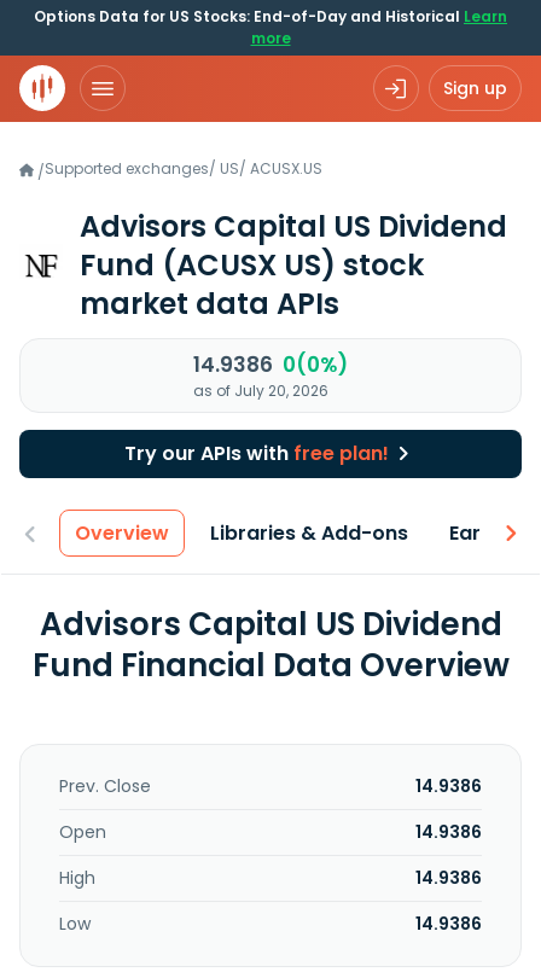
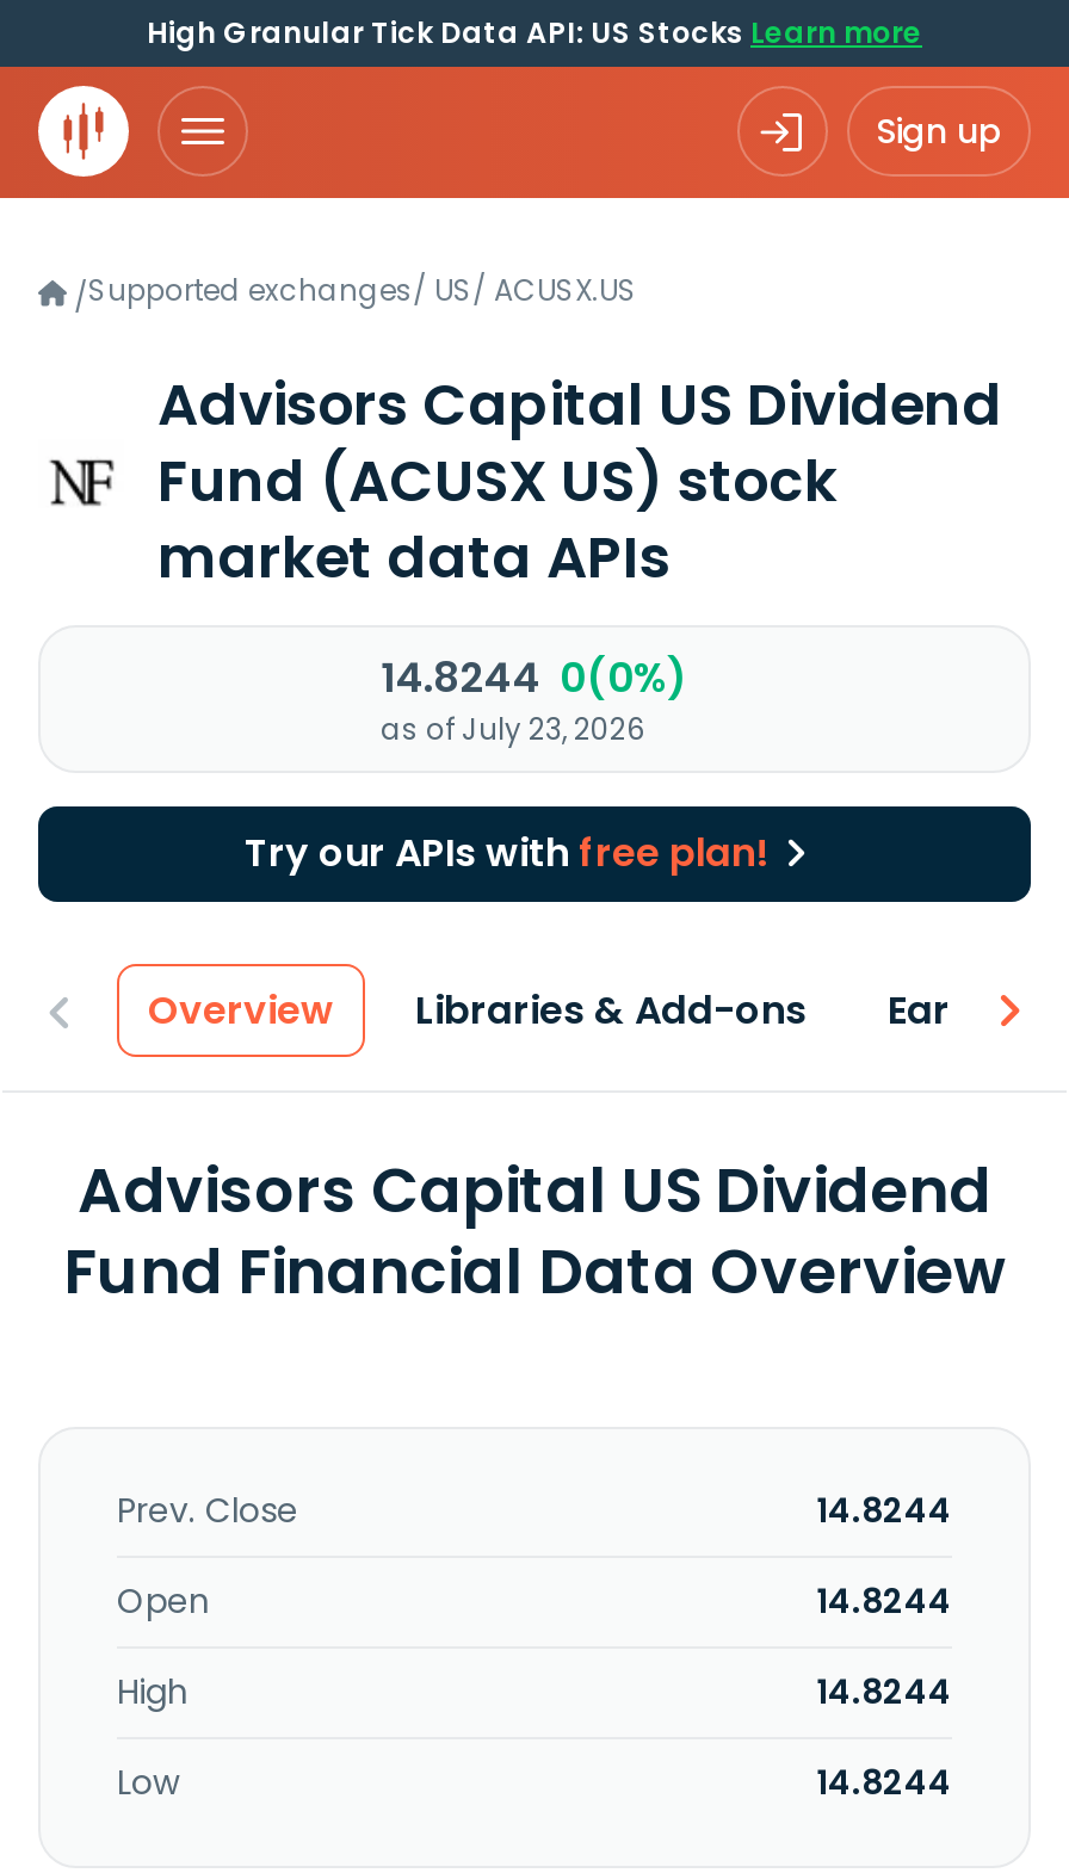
[34,6,507,48] Options Data for US Stocks: End-of-Day and Historical Learn | more -> [147,12,922,52] High Granular Tick Data API: US Stocks Learn more
[193,350,348,379] 14.9386 0(0%) -> [381,649,688,706] 14.8244 0(0%)
[193,380,328,401] as of July 20, 2026 -> [381,709,645,749] as of July 23, 2026
[415,774,482,798] 14.9386 -> [816,1486,952,1534] 14.8244
[415,820,482,844] 14.9386 -> [816,1577,952,1625] 14.8244
[415,866,482,890] 14.9386 -> [816,1668,952,1716] 14.8244
[415,912,482,936] 14.9386 -> [816,1758,952,1806] 14.8244

